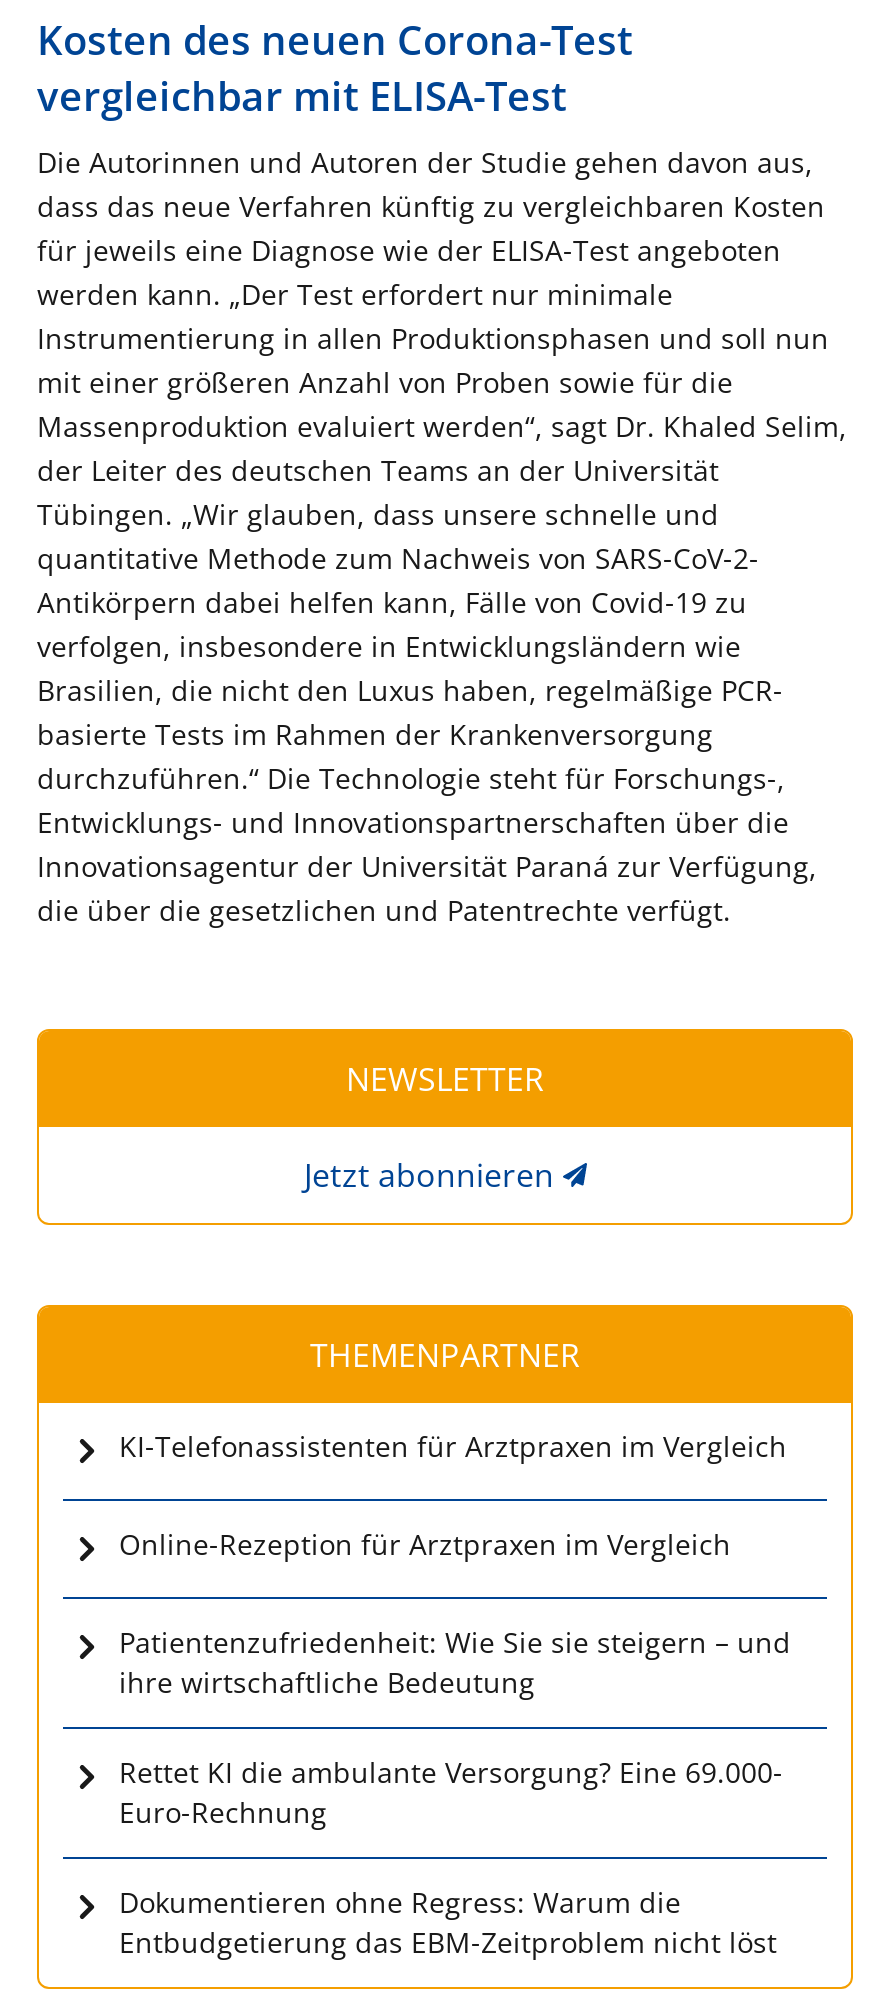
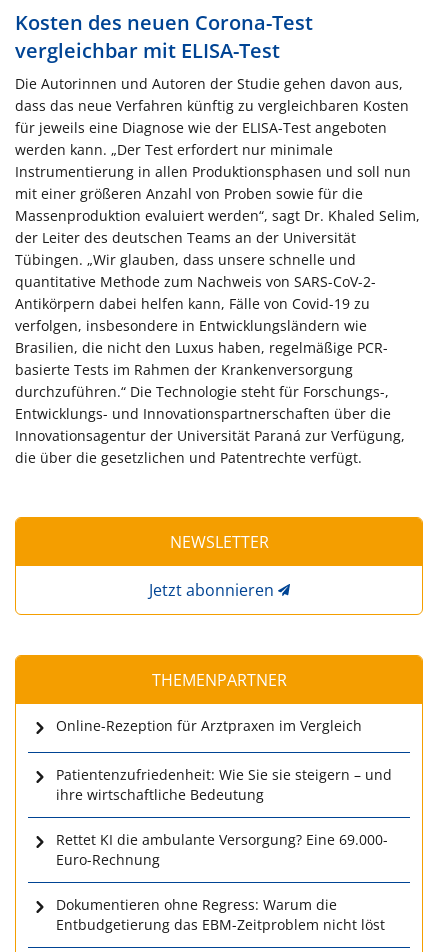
[119,1426,787,1464] KI-Telefonassistenten für Arztpraxen im Vergleich -> none

